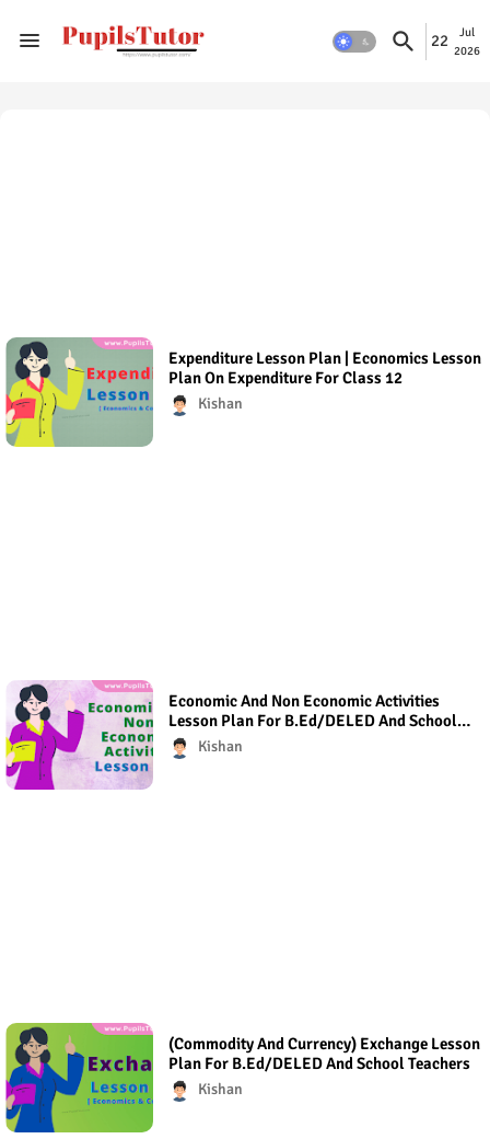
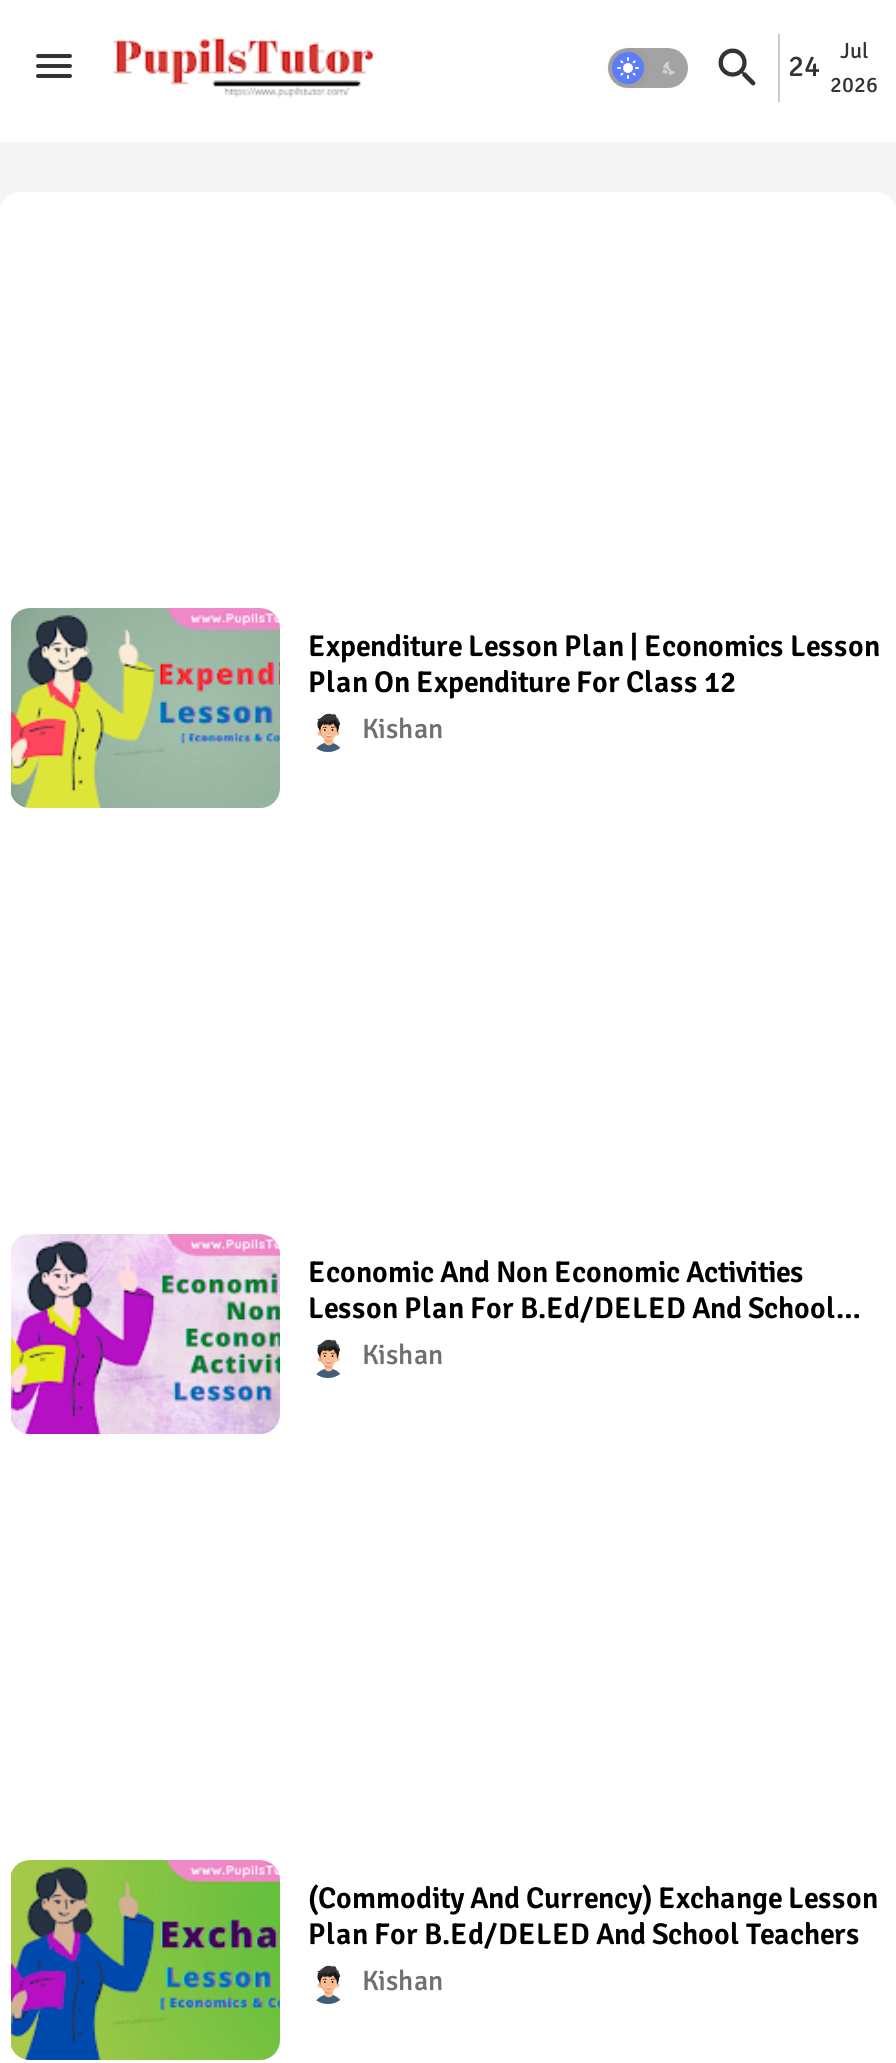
[431,25,480,57] 22 2026 Jul -> [788,37,878,97] 24 2026 Jul

